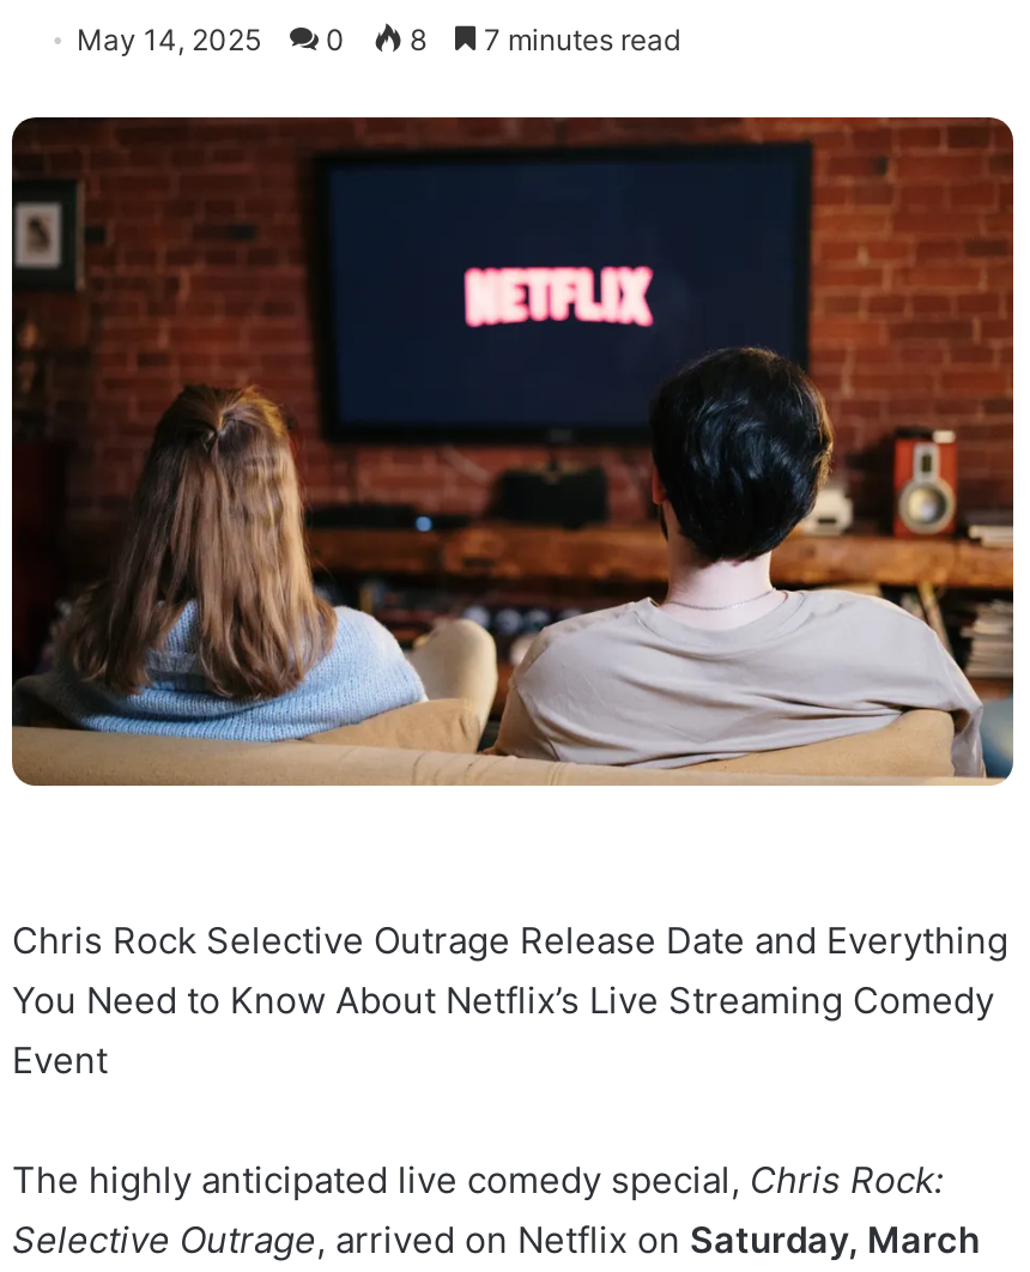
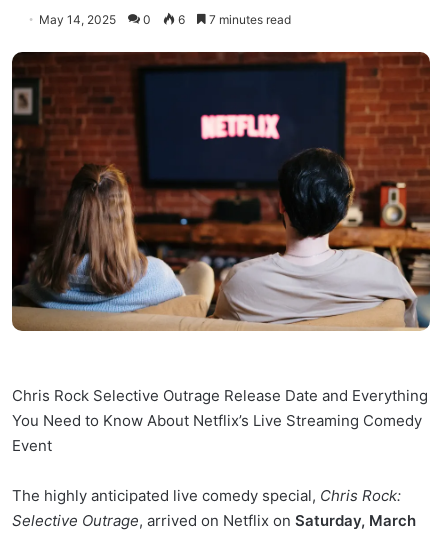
[77,21,680,57] May 14, 2025 0 8 7 minutes read -> [39,12,291,27] May 14, 2025 0 6 7 minutes read

